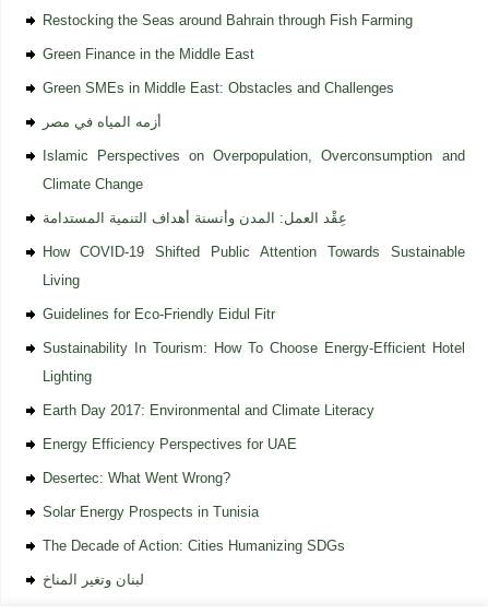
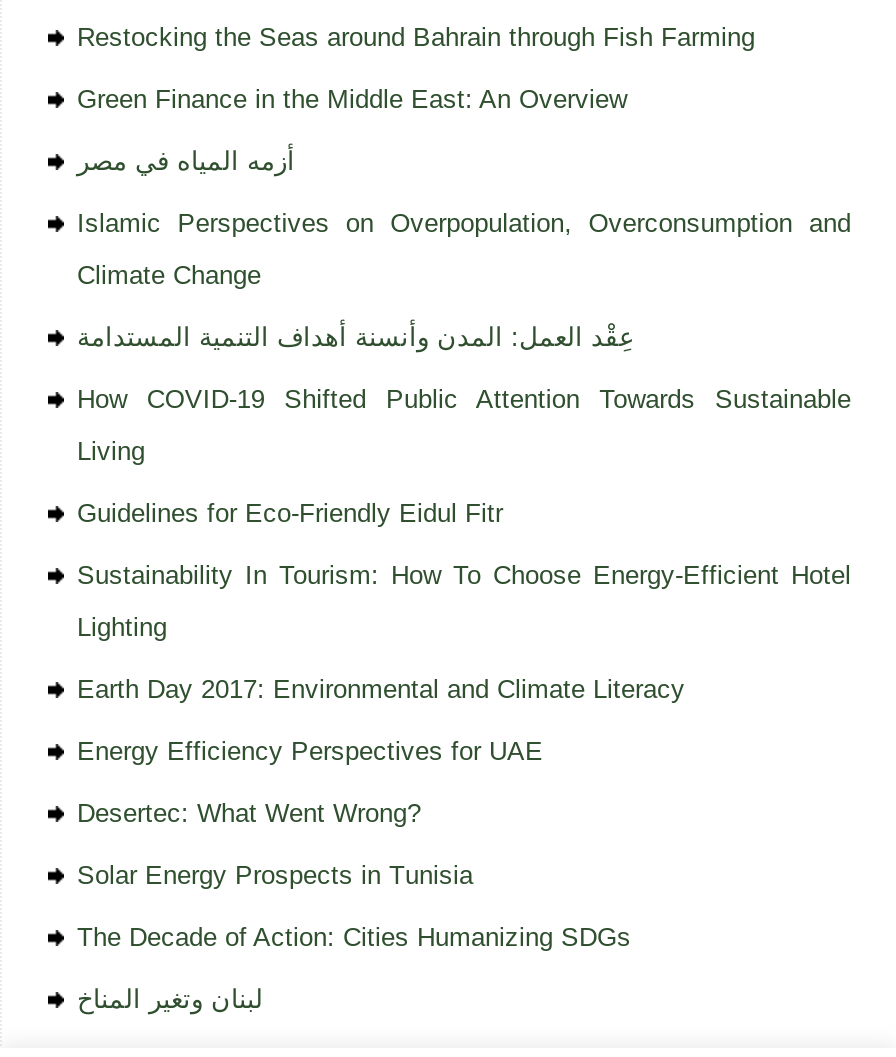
[42,46,394,96] Green Finance in the Middle East | Green SMEs in Middle East: Obstacles and Challenges -> [77,84,627,114] Green Finance in the Middle East: An Overview

